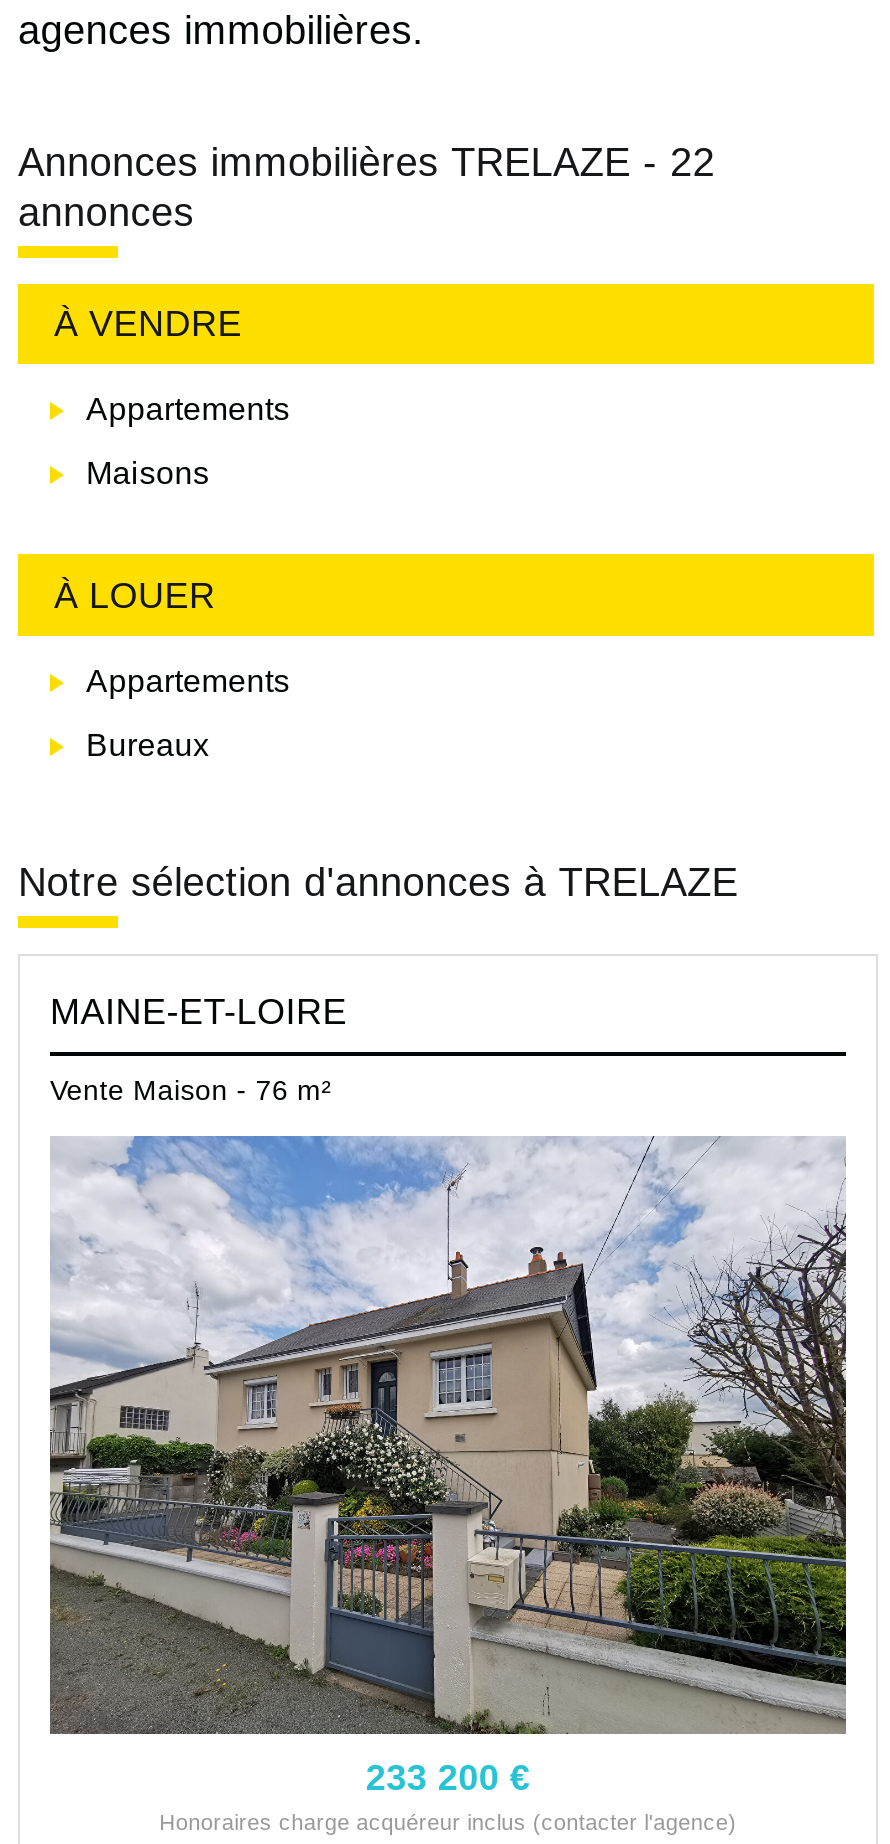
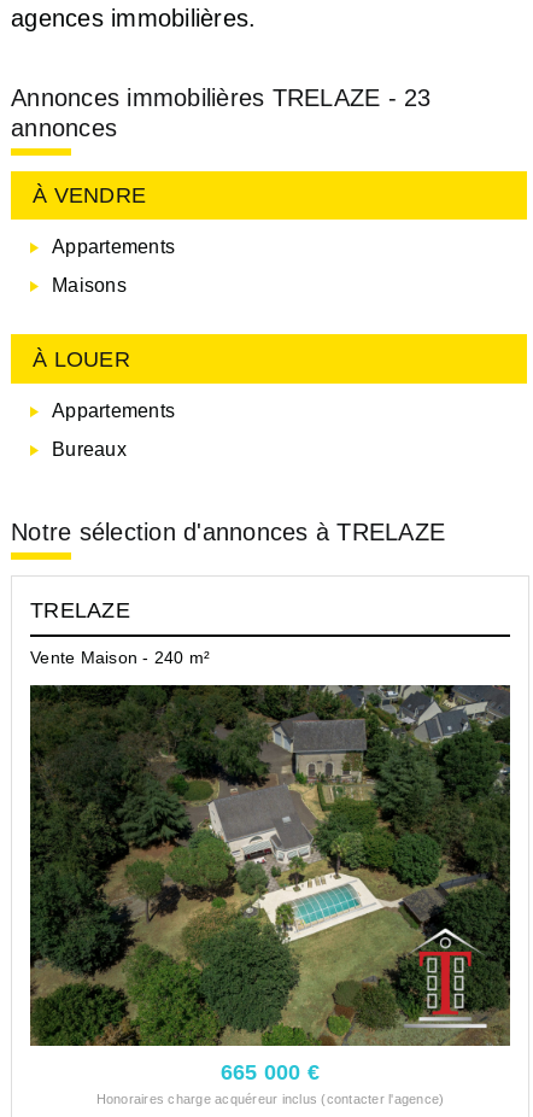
[18,140,715,184] Annonces immobilières TRELAZE - 22 -> [11,84,431,111] Annonces immobilières TRELAZE - 23
[50,991,347,1031] MAINE-ET-LOIRE -> [30,598,130,622] TRELAZE
[50,1073,332,1105] Vente Maison - 76 m² -> [30,647,210,666] Vente Maison - 240 m²
[50,1134,848,1798] [image] | 233 200 € -> [29,684,511,1084] [image] | 665 000 €

